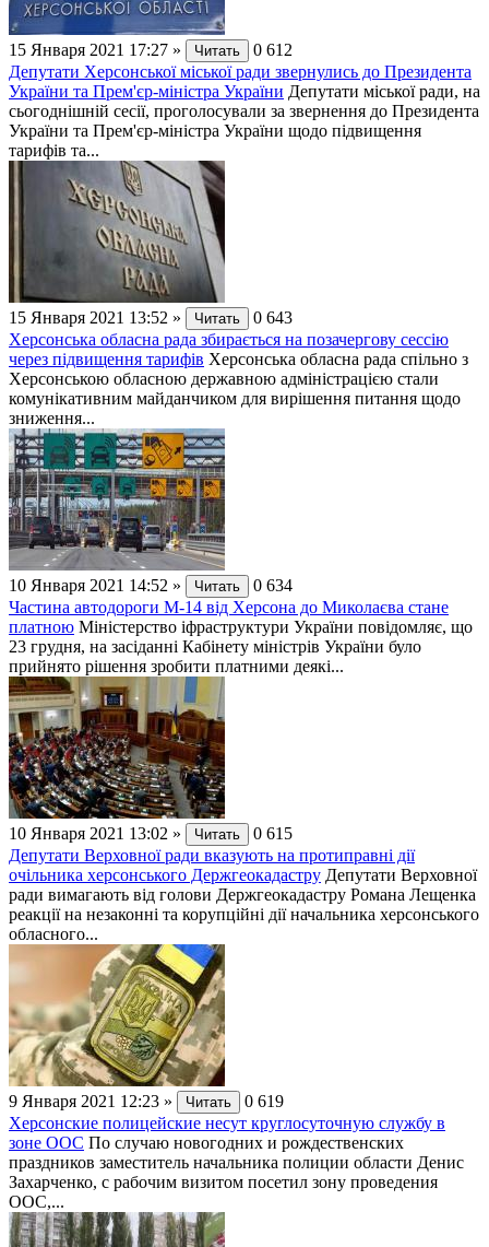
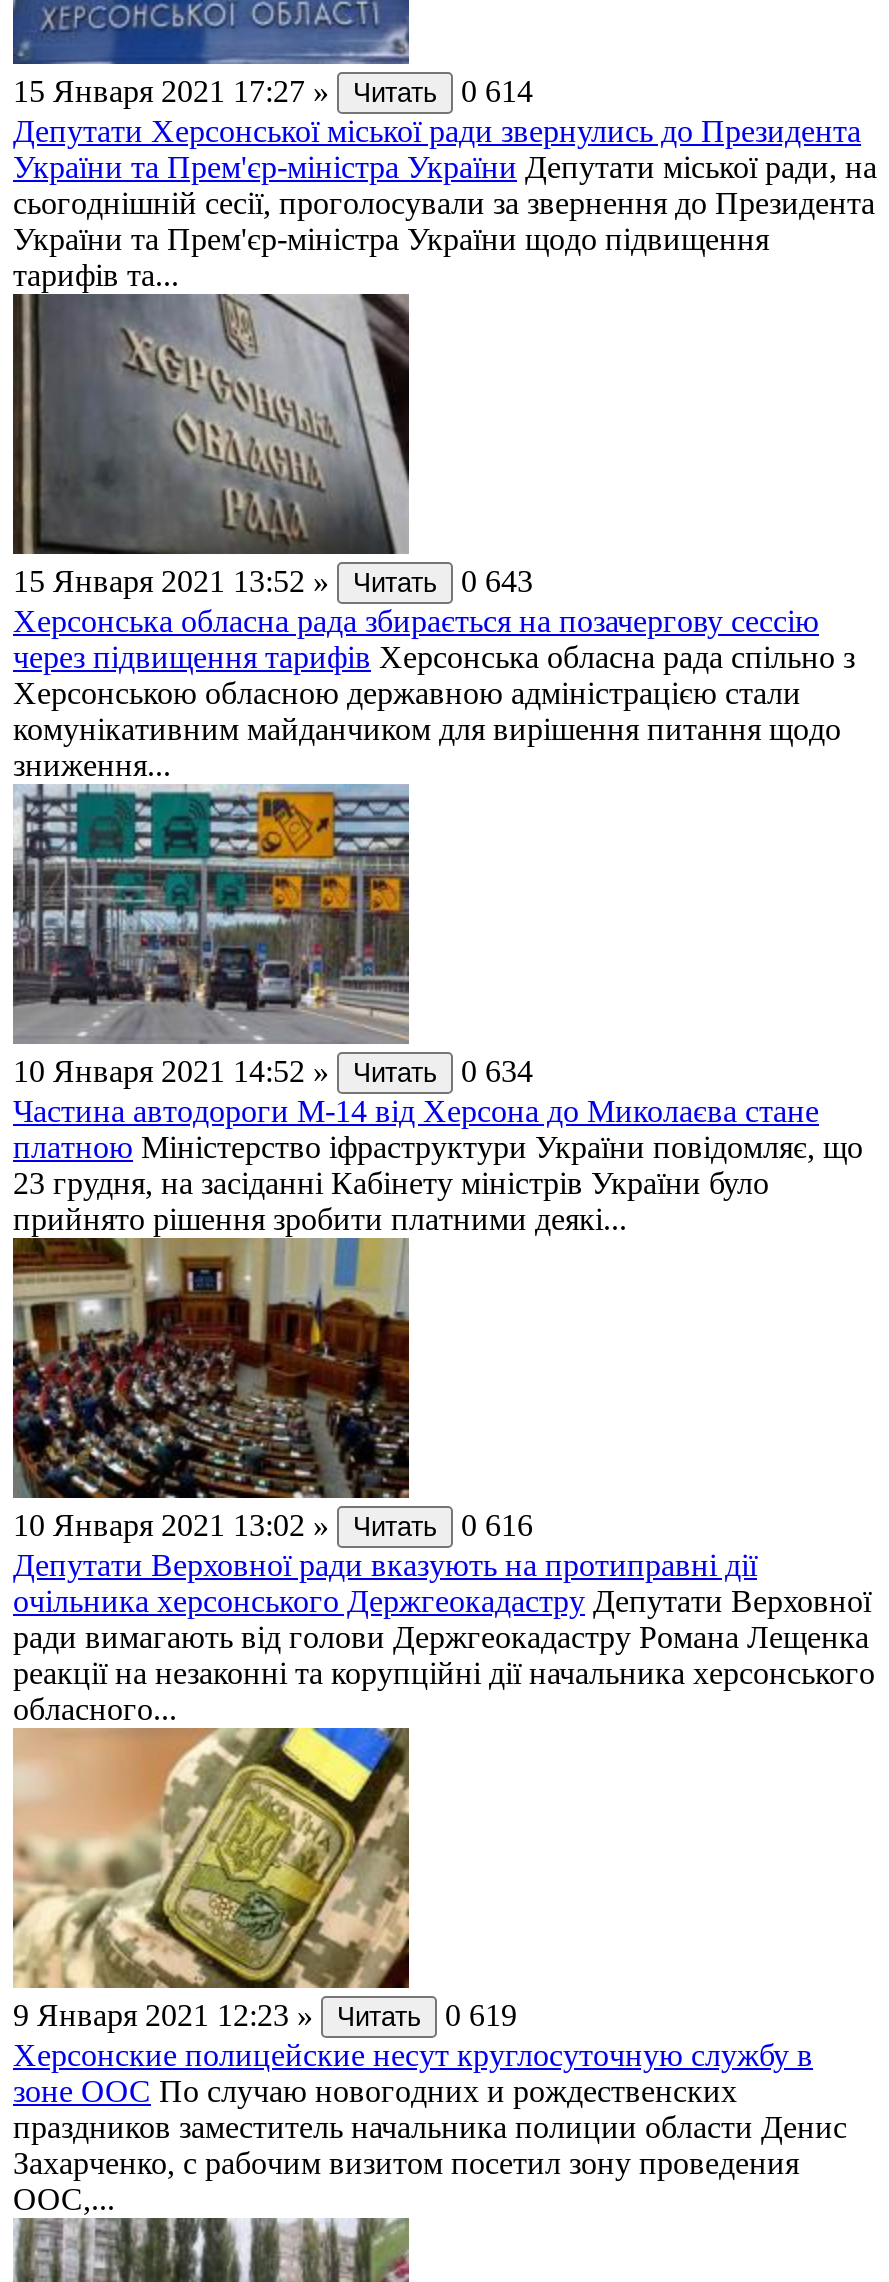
[9,40,293,59] 15 Января 2021 17:27 » Читать 0 612 -> [13,74,533,108] 15 Января 2021 17:27 » Читать 0 614
[9,824,293,842] 10 Января 2021 13:02 » Читать 0 615 -> [13,1508,533,1542] 10 Января 2021 13:02 » Читать 0 616

